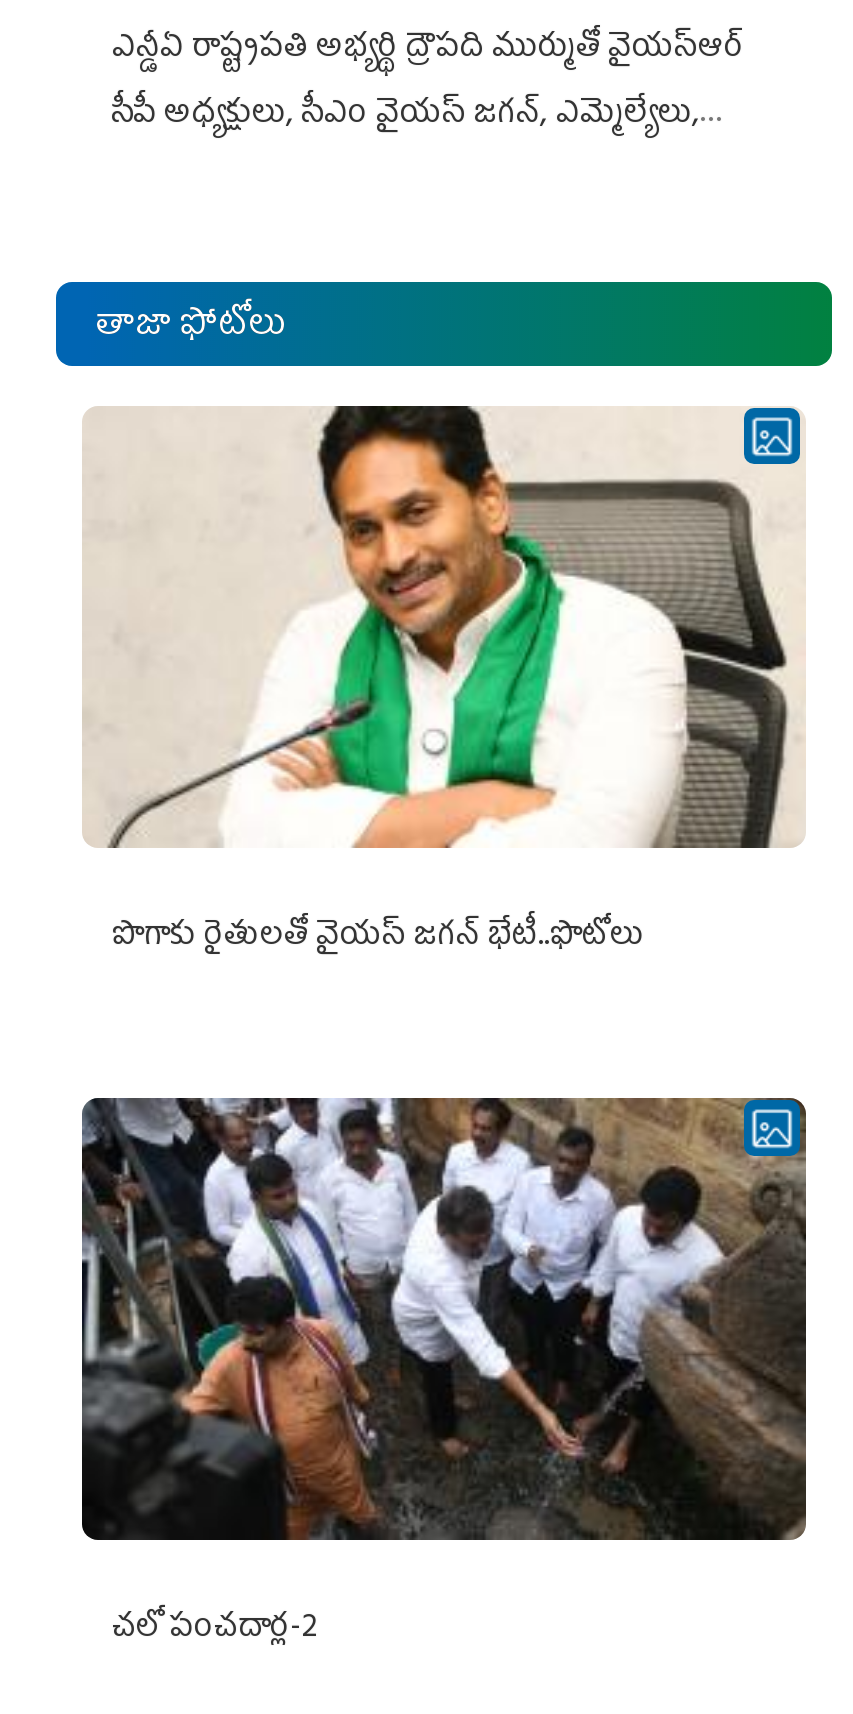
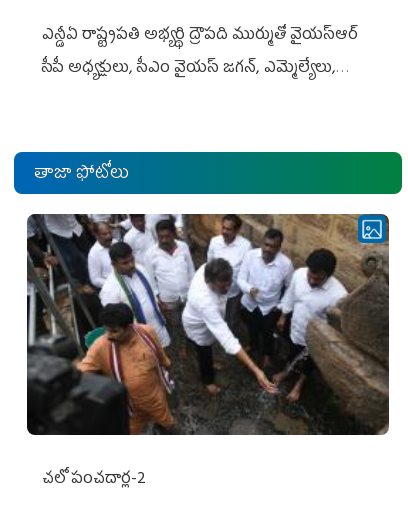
[82,405,806,968] [image] | పొగాకు రైతులతో వైయస్‌ జగన్‌ భేటీ..ఫొటోలు -> none

